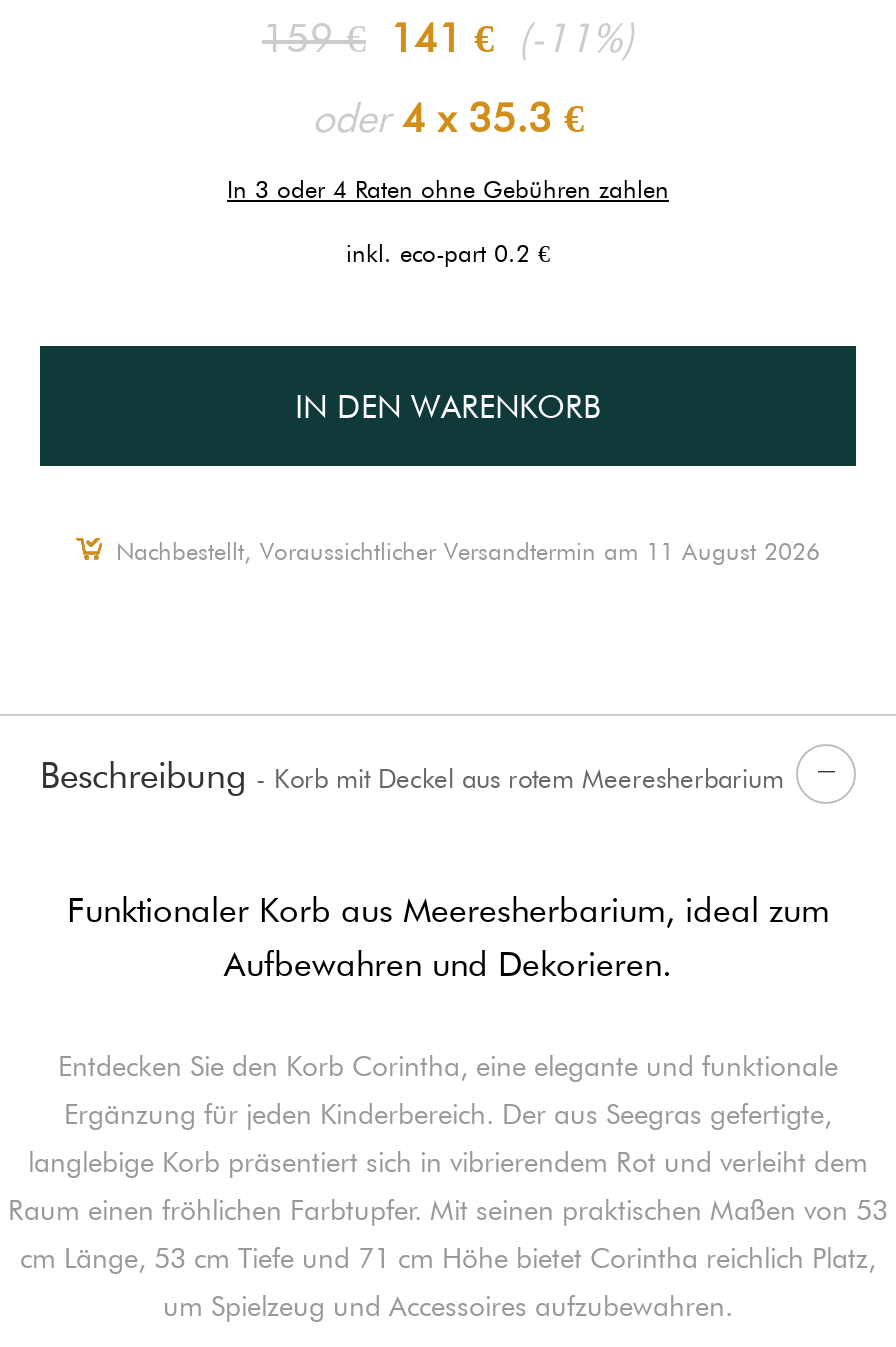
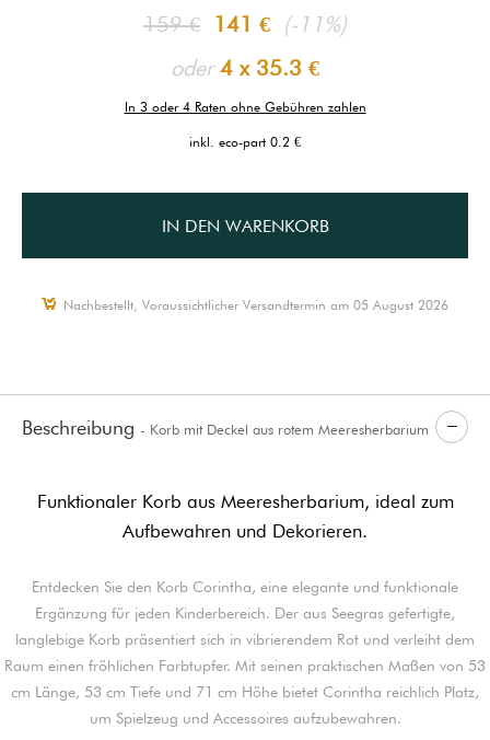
[116,535,820,565] Nachbestellt, Voraussichtlicher Versandtermin am 11 August 2026 -> [63,296,448,313] Nachbestellt, Voraussichtlicher Versandtermin am 05 August 2026

